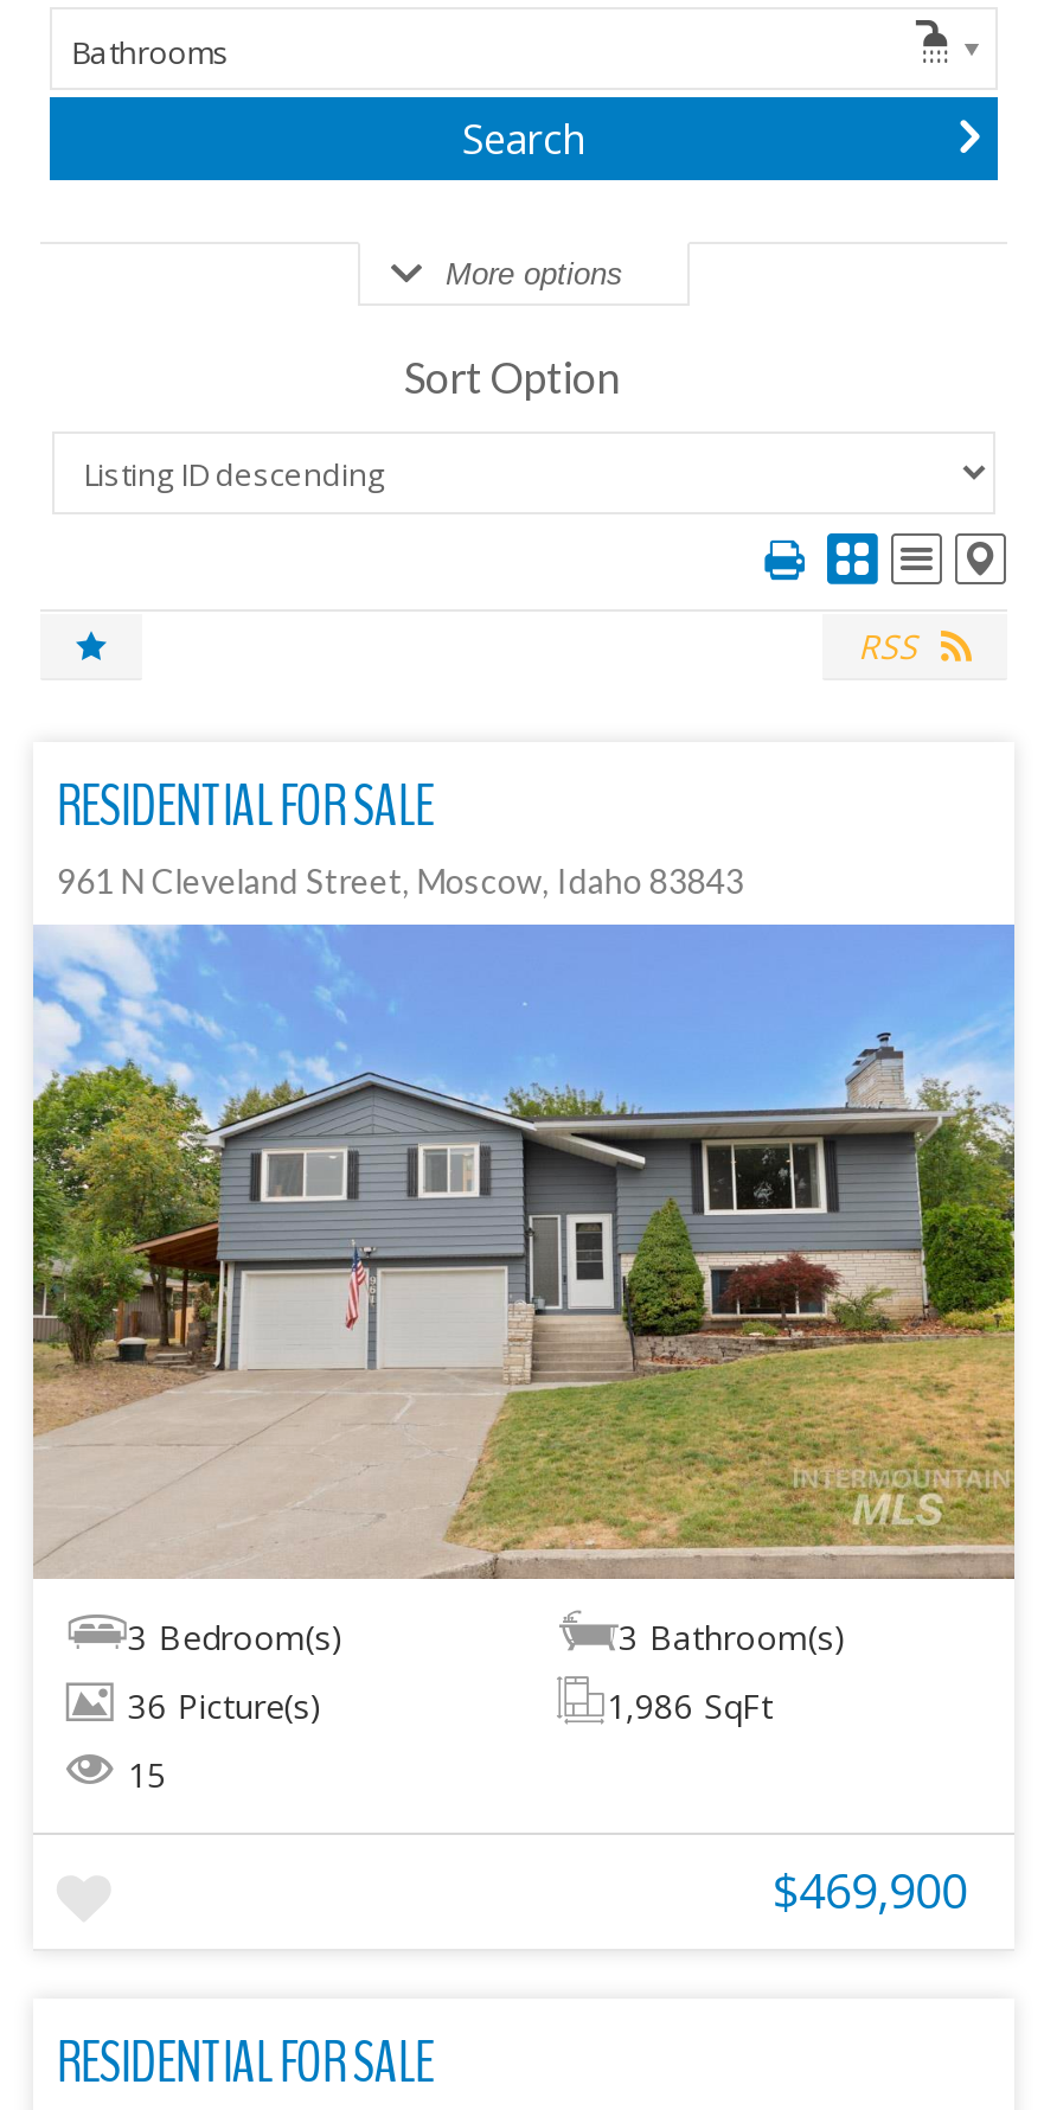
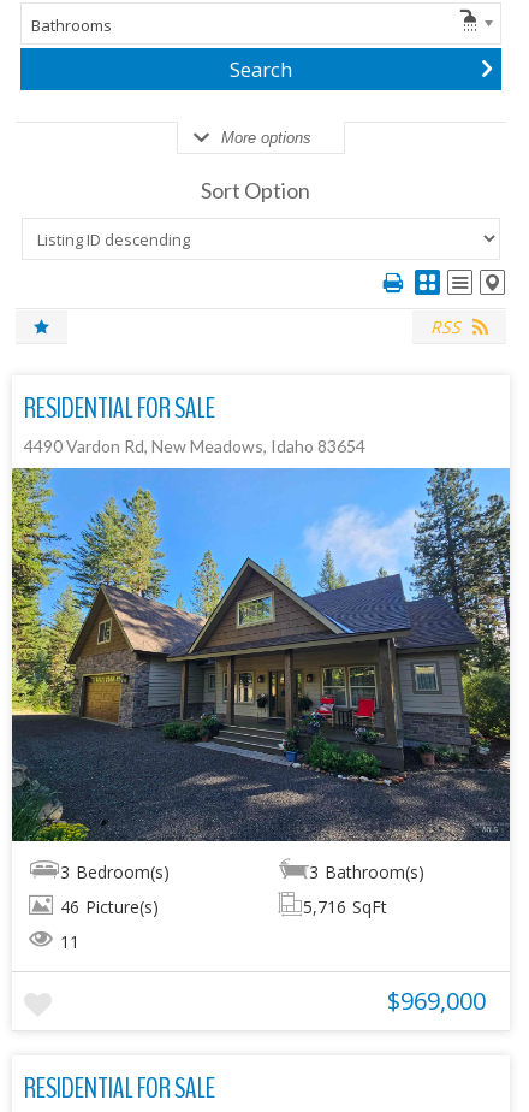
[57,860,744,900] 961 N Cleveland Street, Moscow, Idaho 83843 -> [24,435,365,456] 4490 Vardon Rd, New Meadows, Idaho 83654
[31,925,1017,1581] [image] -> [11,467,511,842] [image]
[128,1682,322,1727] 36 Picture(s) -> [60,895,159,918] 46 Picture(s)
[607,1682,773,1727] 1,986 SqFt -> [303,895,387,918] 5,716 SqFt
[128,1751,166,1796] 15 -> [60,930,79,953] 11
[773,1858,967,1922] $469,900 -> [387,984,486,1016] $969,000

